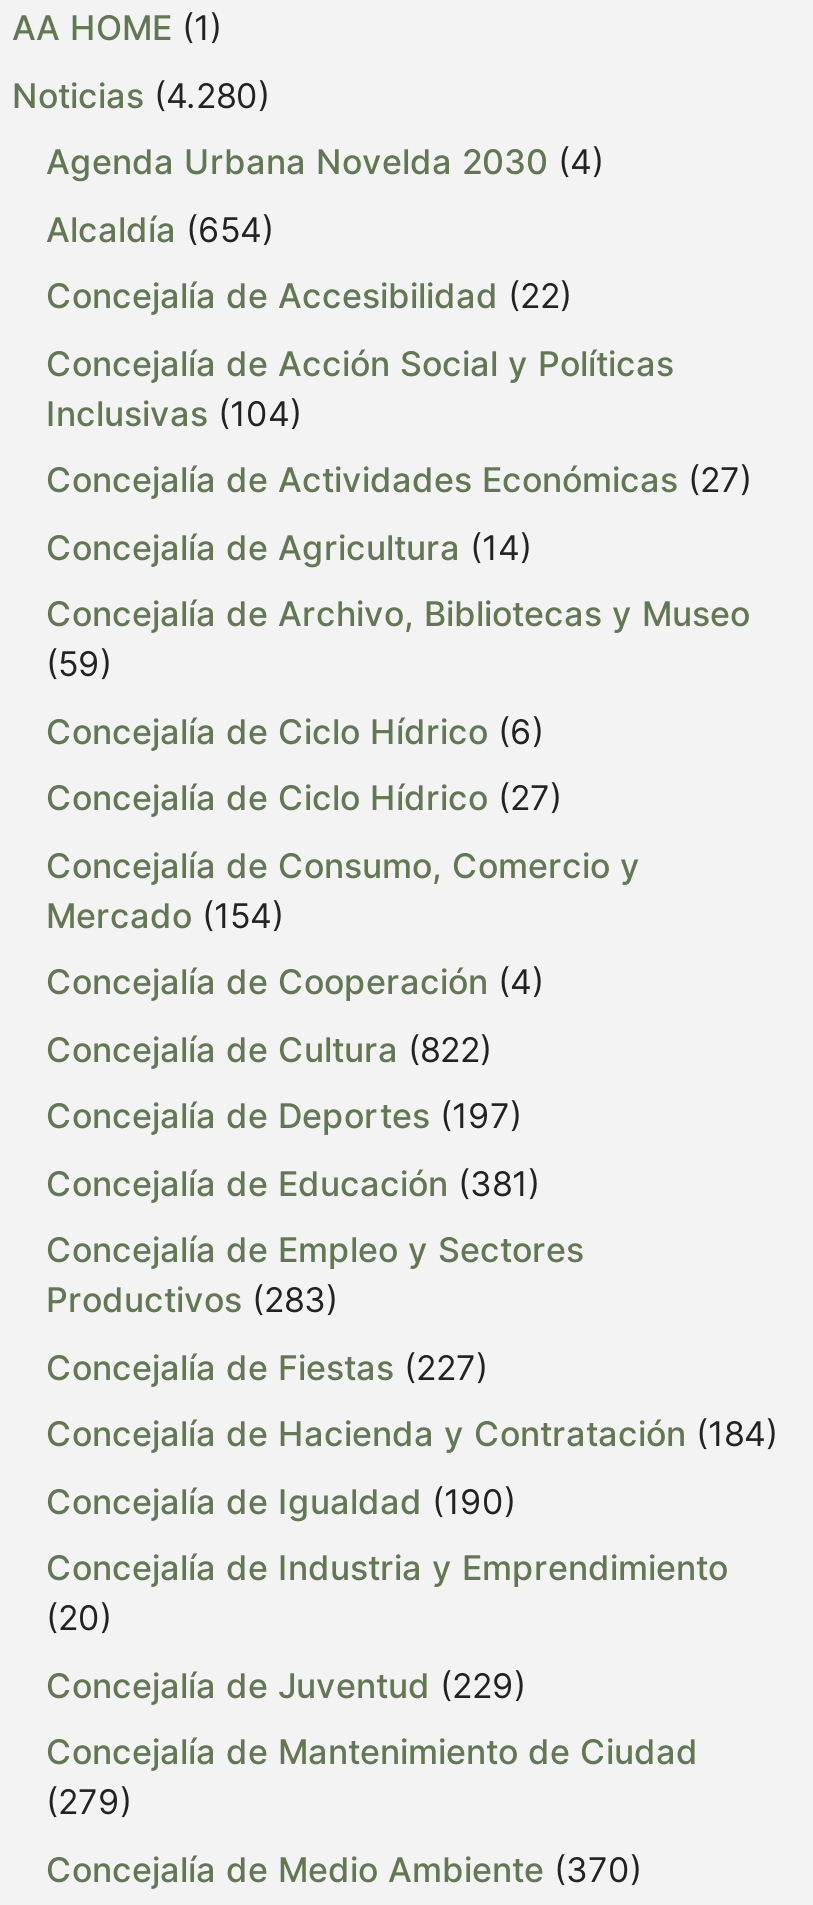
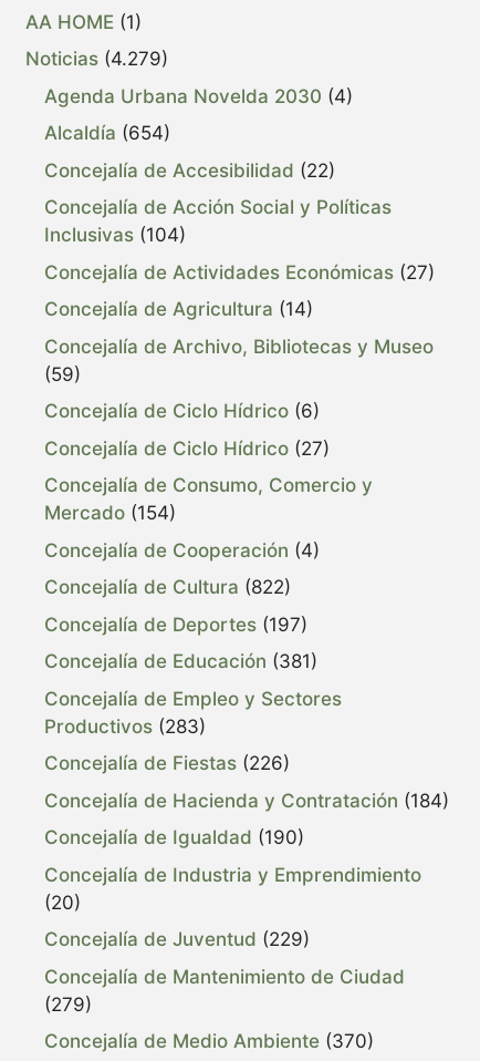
[12,76,270,116] Noticias (4.280) -> [25,48,168,70] Noticias (4.279)
[46,1348,488,1388] Concejalía de Fiestas (227) -> [44,752,290,774] Concejalía de Fiestas (226)

